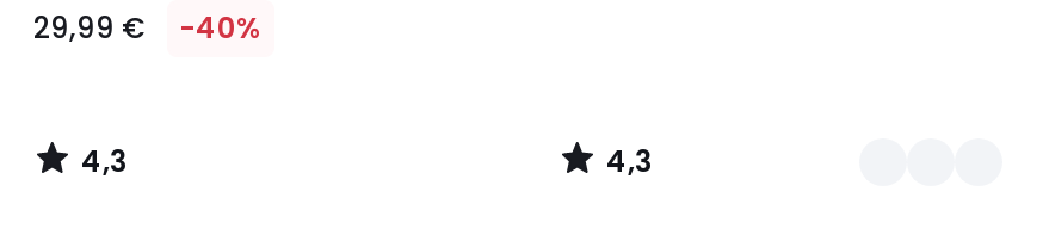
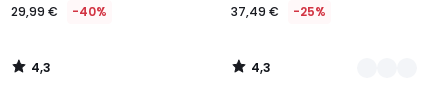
none -> [231,3,326,20] 37,49 € | -25%

